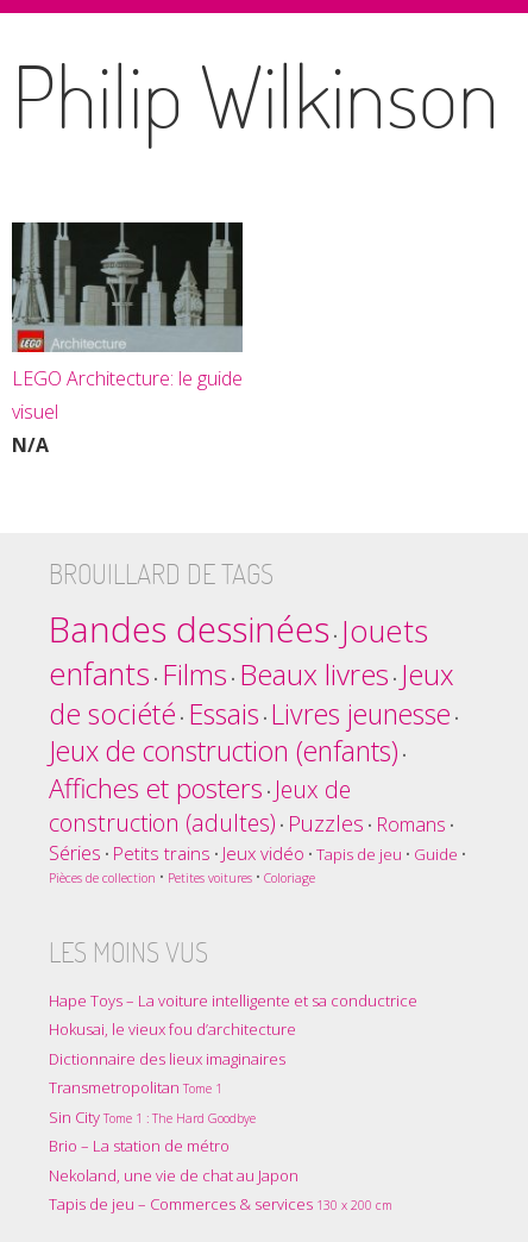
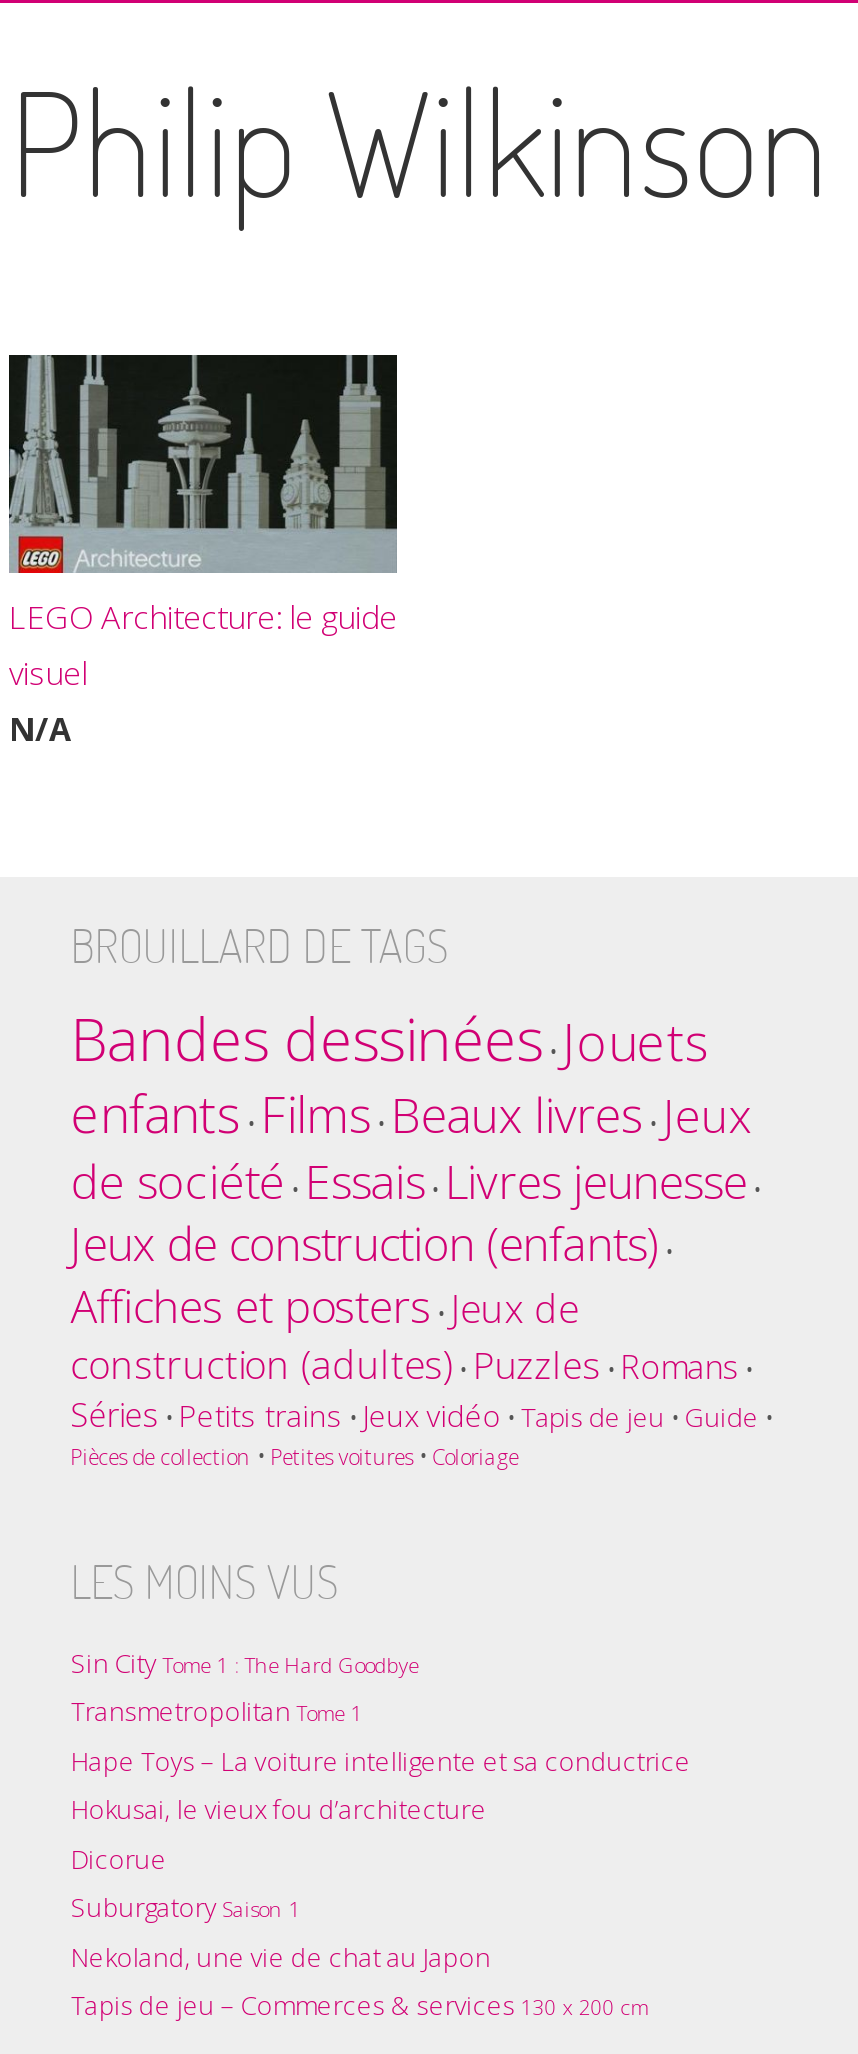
moved [49,989,417,1040] -> [71,1742,691,1827]: Hape Toys – La voiture intelligente et sa conductrice | Hokusai, le vieux fou d’architecture
[49,1048,285,1156] Dictionnaire des lieux imaginaires | Brio – La station de métro -> [71,1840,301,1925] Dicorue | Suburgatory Saison 1
moved [49,1077,255,1127] -> [71,1644,419,1729]: Transmetropolitan Tome 1 | Sin CityTome 1 : The Hard Goodbye

